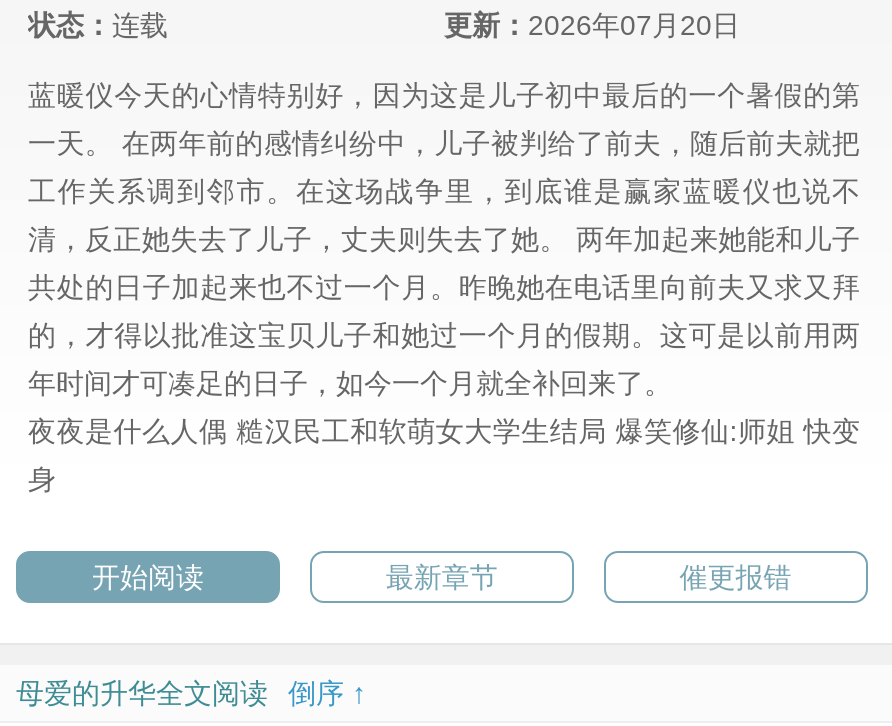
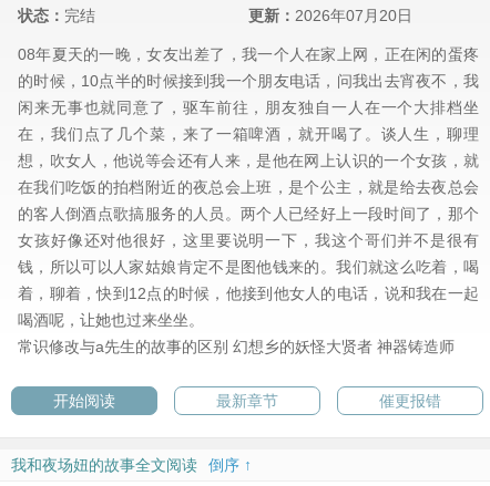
[28,10,168,42] 状态：连载 -> [18,7,95,25] 状态：完结
[28,80,860,496] 蓝暖仪今天的心情特别好，因为这是儿子初中最后的一个暑假的第 | 一天。 在两年前的感情纠纷中，儿子被判给了前夫，随后前夫就把 | 工作关系调到邻市。在这场战争里，到底谁是赢家蓝暖仪也说不 | 清，反正她失去了儿子，丈夫则失去了她。 两年加起来她能和儿子 | 共处的日子加起来也不过一个月。昨晚她在电话里向前夫又求又拜 | 的，才得以批准这宝贝儿子和她过一个月的假期。这可是以前用两 | 年时间才可凑足的日子，如今一个月就全补回来了。 | 夜夜是什么人偶 糙汉民工和软萌女大学生结局 爆笑修仙:师姐 快变 | 身 -> [18,46,479,356] 08年夏天的一晚，女友出差了，我一个人在家上网，正在闲的蛋疼 | 的时候，10点半的时候接到我一个朋友电话，问我出去宵夜不，我 | 闲来无事也就同意了，驱车前往，朋友独自一人在一个大排档坐 | 在，我们点了几个菜，来了一箱啤酒，就开喝了。谈人生，聊理 | 想，吹女人，他说等会还有人来，是他在网上认识的一个女孩，就 | 在我们吃饭的拍档附近的夜总会上班，是个公主，就是给去夜总会 | 的客人倒酒点歌搞服务的人员。两个人已经好上一段时间了，那个 | 女孩好像还对他很好，这里要说明一下，我这个哥们并不是很有 | 钱，所以可以人家姑娘肯定不是图他钱来的。我们就这么吃着，喝 | 着，聊着，快到12点的时候，他接到他女人的电话，说和我在一起 | 喝酒呢，让她也过来坐坐。 | 常识修改与a先生的故事的区别 幻想乡的妖怪大贤者 神器铸造师
[16,678,268,710] 母爱的升华全文阅读 -> [11,457,197,474] 我和夜场妞的故事全文阅读

